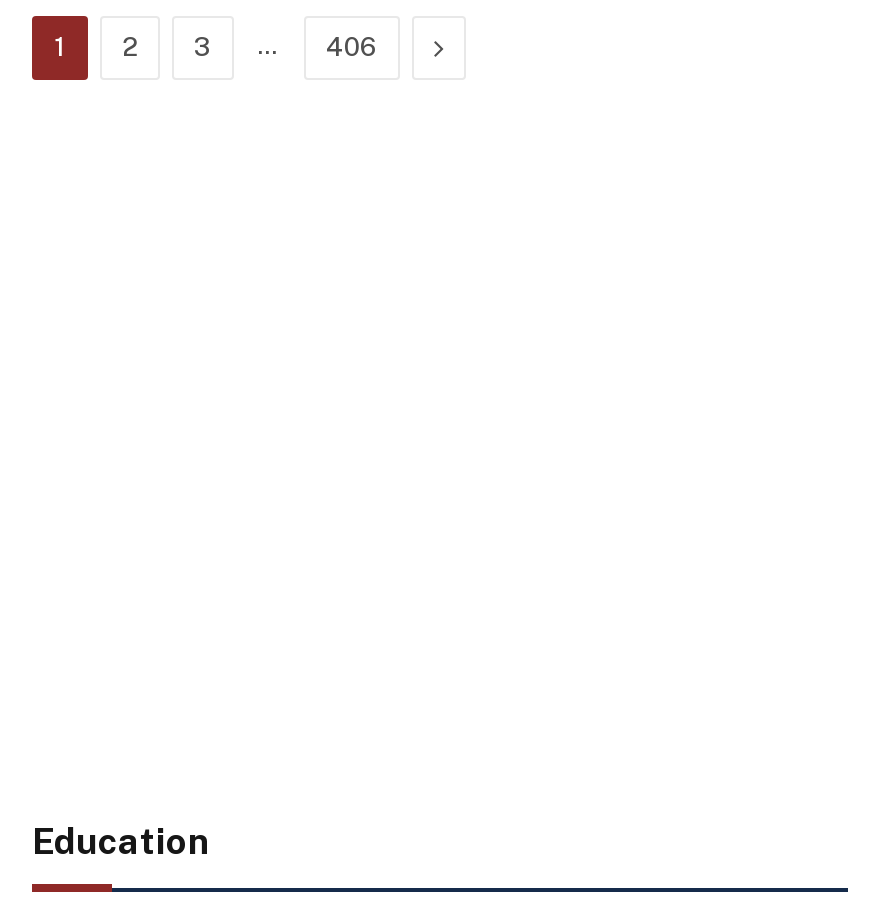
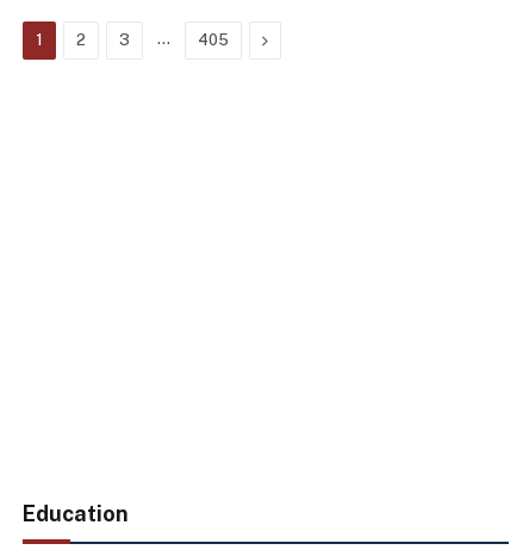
[326,32,378,62] 406 -> [198,31,229,49] 405

